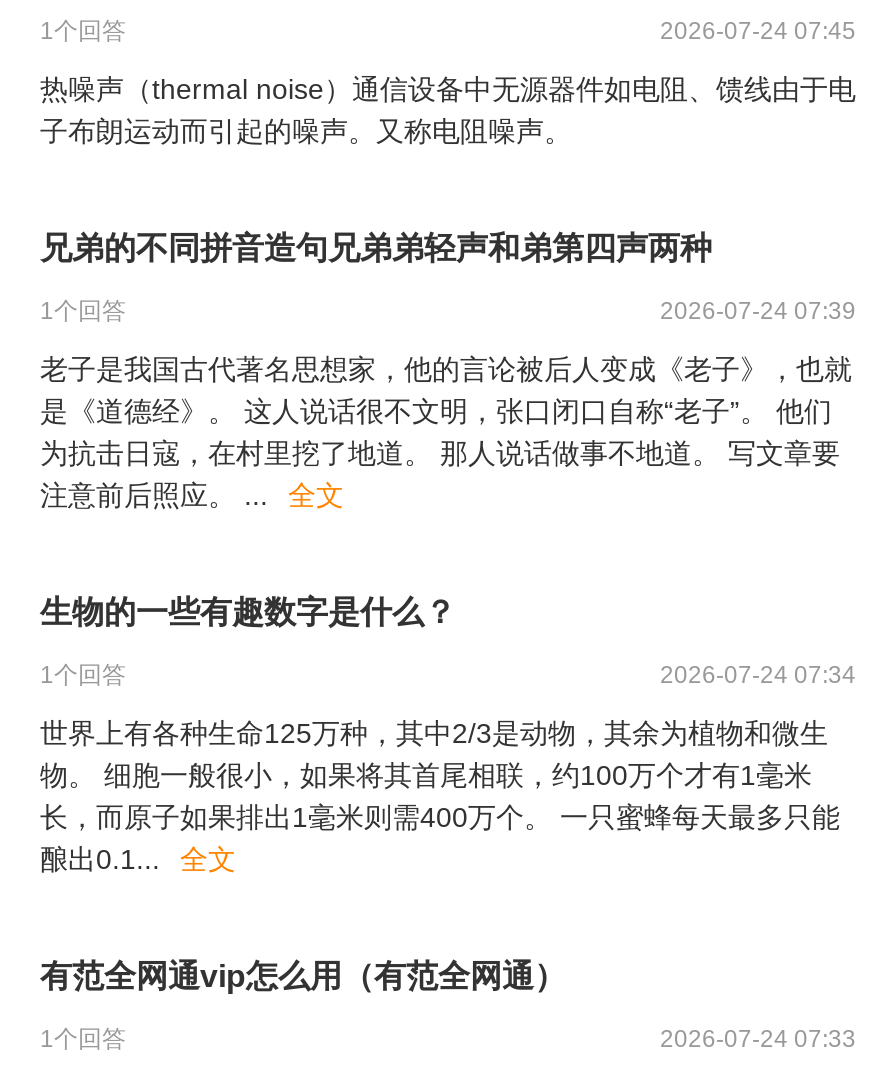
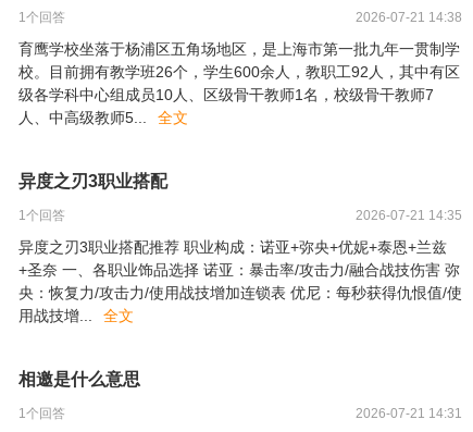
[40,17,856,511] 2026-07-24 07:45 | 热噪声（thermal noise）通信设备中无源器件如电阻、馈线由于电 | 子布朗运动而引起的噪声。又称电阻噪声。 | 兄弟的不同拼音造句兄弟弟轻声和弟第四声两种 | 1个回答 | 2026-07-24 07:39 | 老子是我国古代著名思想家，他的言论被后人变成《老子》，也就 | 是《道德经》。 这人说话很不文明，张口闭口自称“老子”。 他们 | 为抗击日寇，在村里挖了地道。 那人说话做事不地道。 写文章要 | 注意前后照应。... -> [18,10,462,126] 2026-07-21 14:38 | 育鹰学校坐落于杨浦区五角场地区，是上海市第一批九年一贯制学 | 校。目前拥有教学班26个，学生600余人，教职工92人，其中有区 | 级各学科中心组成员10人、区级骨干教师1名，校级骨干教师7 | 人、中高级教师5...
[40,595,456,629] 生物的一些有趣数字是什么？ -> [18,172,167,190] 异度之刃3职业搭配
[660,661,856,689] 2026-07-24 07:34 -> [356,208,462,223] 2026-07-21 14:35
[40,717,840,875] 世界上有各种生命125万种，其中2/3是动物，其余为植物和微生 | 物。 细胞一般很小，如果将其首尾相联，约100万个才有1毫米 | 长，而原子如果排出1毫米则需400万个。 一只蜜蜂每天最多只能 | 酿出0.1... -> [18,238,462,324] 异度之刃3职业搭配推荐 职业构成：诺亚+弥央+优妮+泰恩+兰兹 | +圣奈 一、各职业饰品选择 诺亚：暴击率/攻击力/融合战技伤害 弥 | 央：恢复力/攻击力/使用战技增加连锁表 优尼：每秒获得仇恨值/使 | 用战技增...
[40,959,566,993] 有范全网通vip怎么用（有范全网通） -> [18,370,140,388] 相邀是什么意思
[660,1025,856,1053] 2026-07-24 07:33 -> [356,406,462,421] 2026-07-21 14:31

